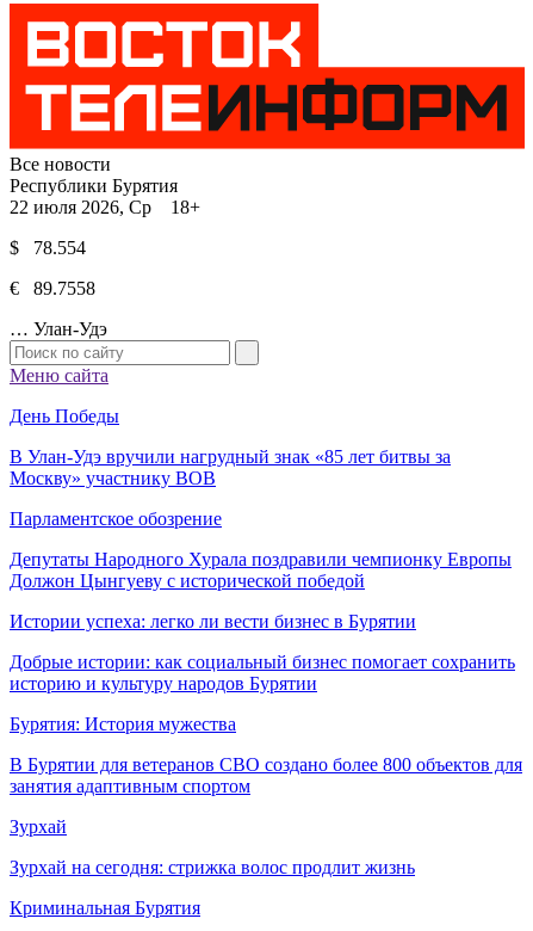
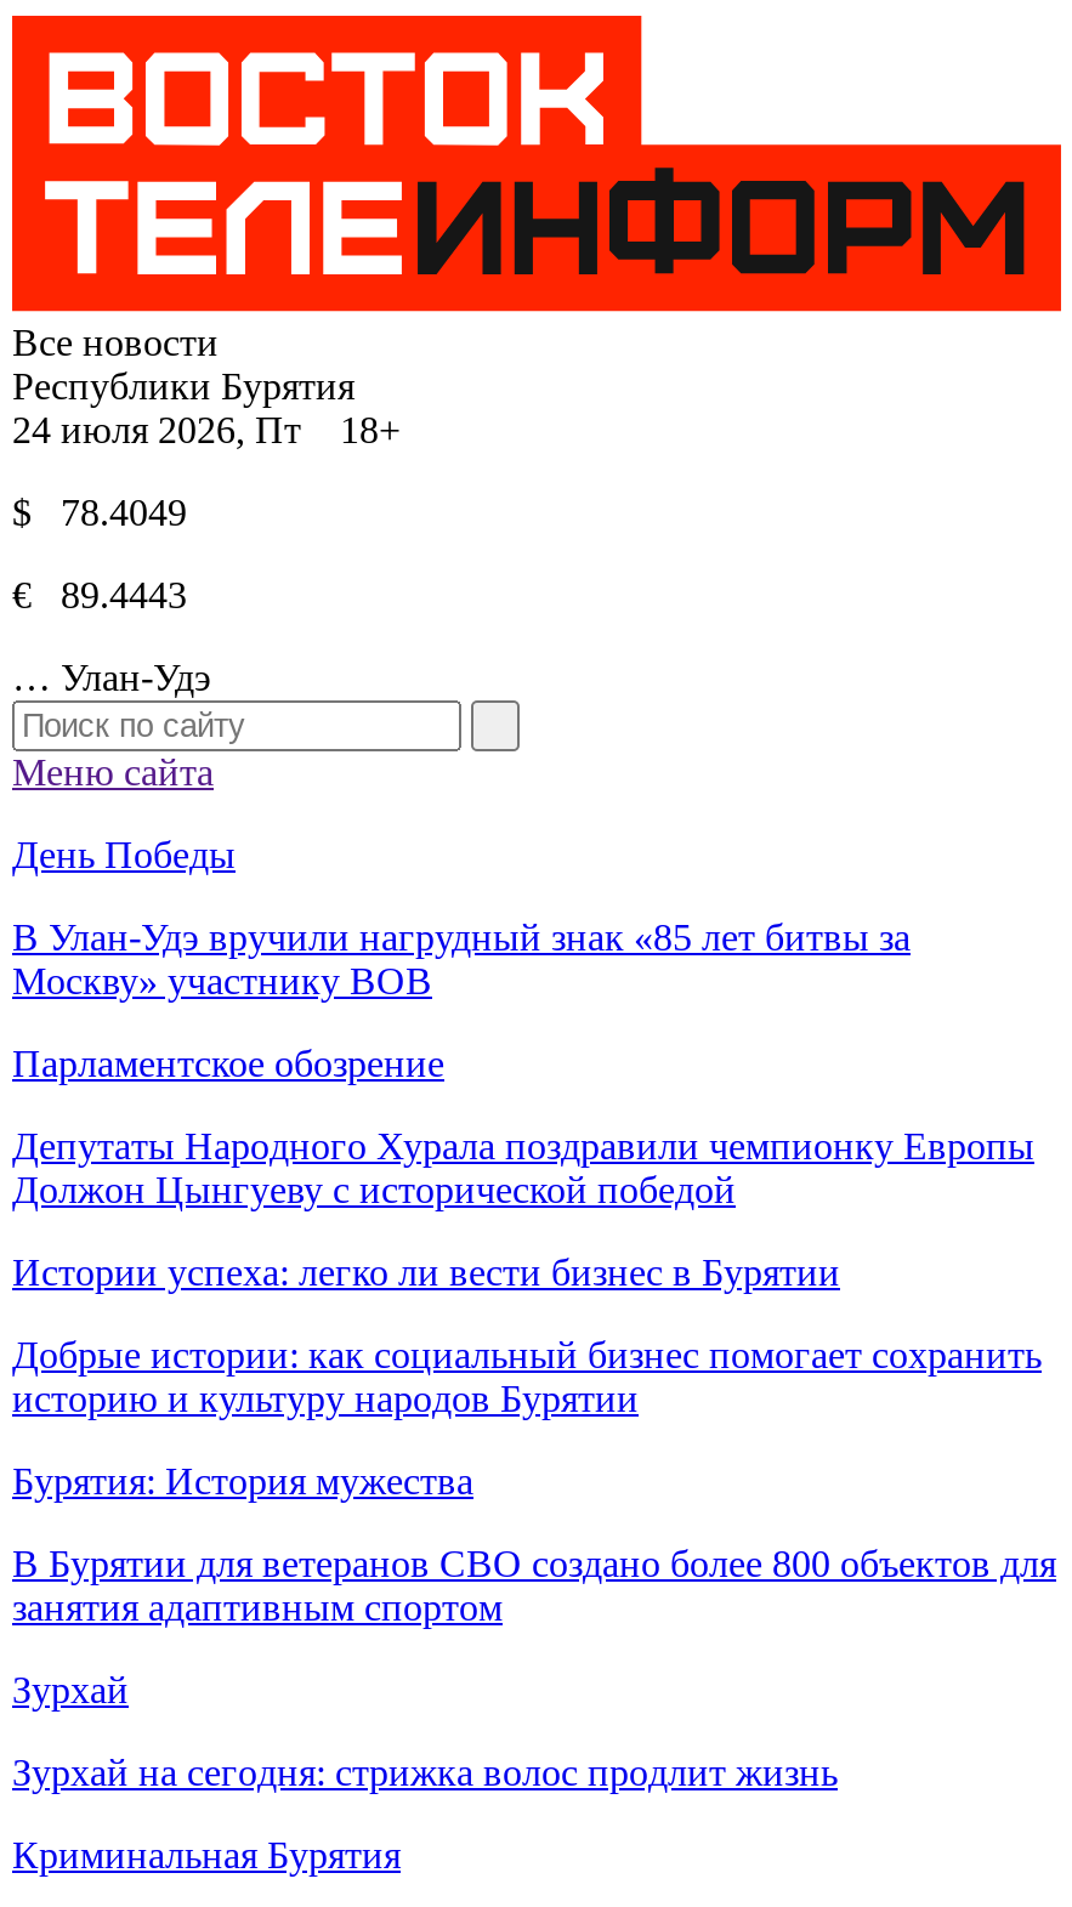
[10,197,200,218] 22 июля 2026, Ср 18+ -> [12,410,401,451] 24 июля 2026, Пт 18+
[10,238,86,258] $ 78.554 -> [12,492,187,534] $ 78.4049
[10,278,95,299] € 89.7558 -> [12,575,187,616] € 89.4443

